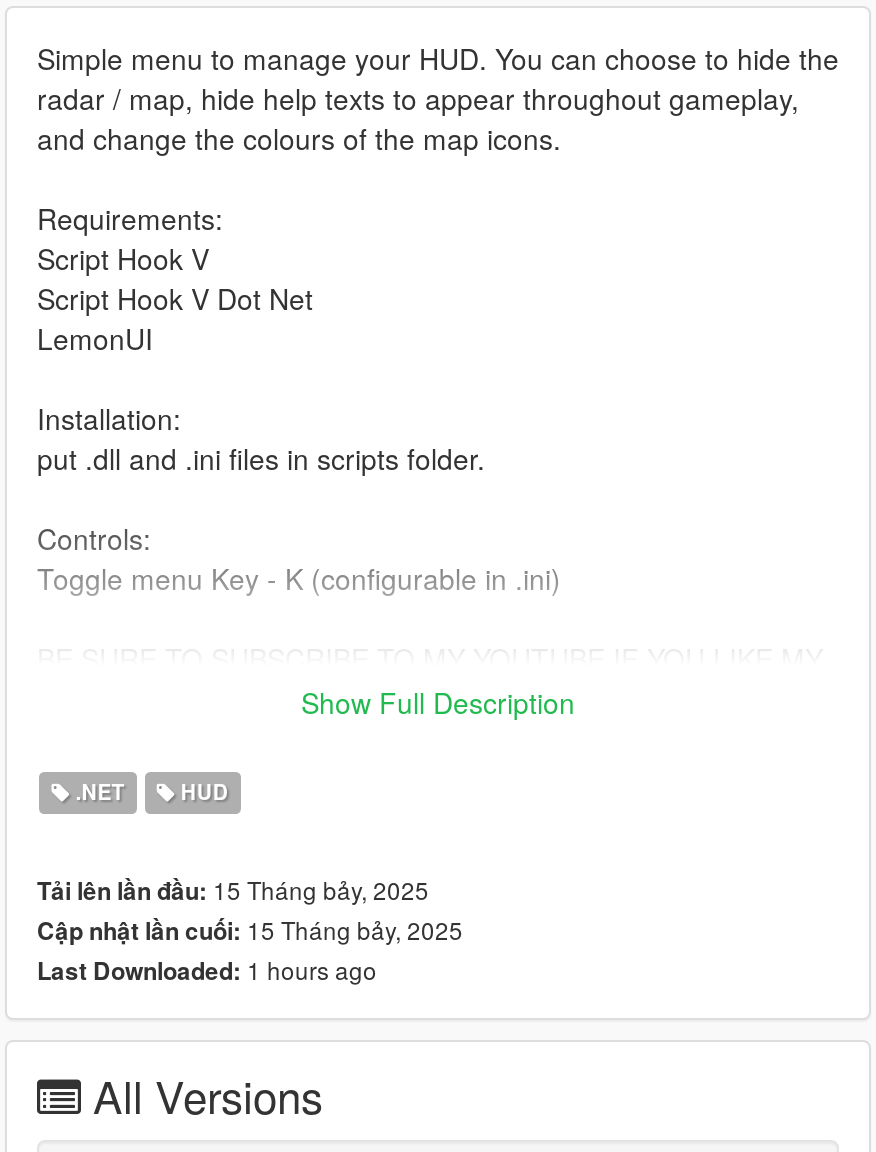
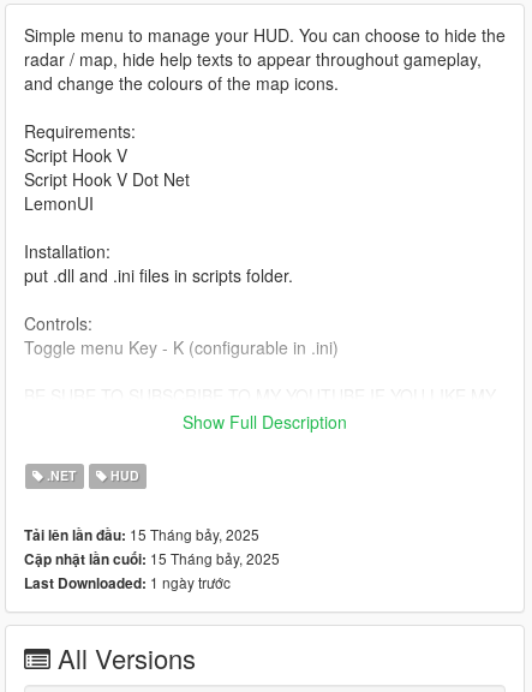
[37,953,377,989] Last Downloaded: 1 hours ago -> [24,572,231,594] Last Downloaded: 1 ngày trước

